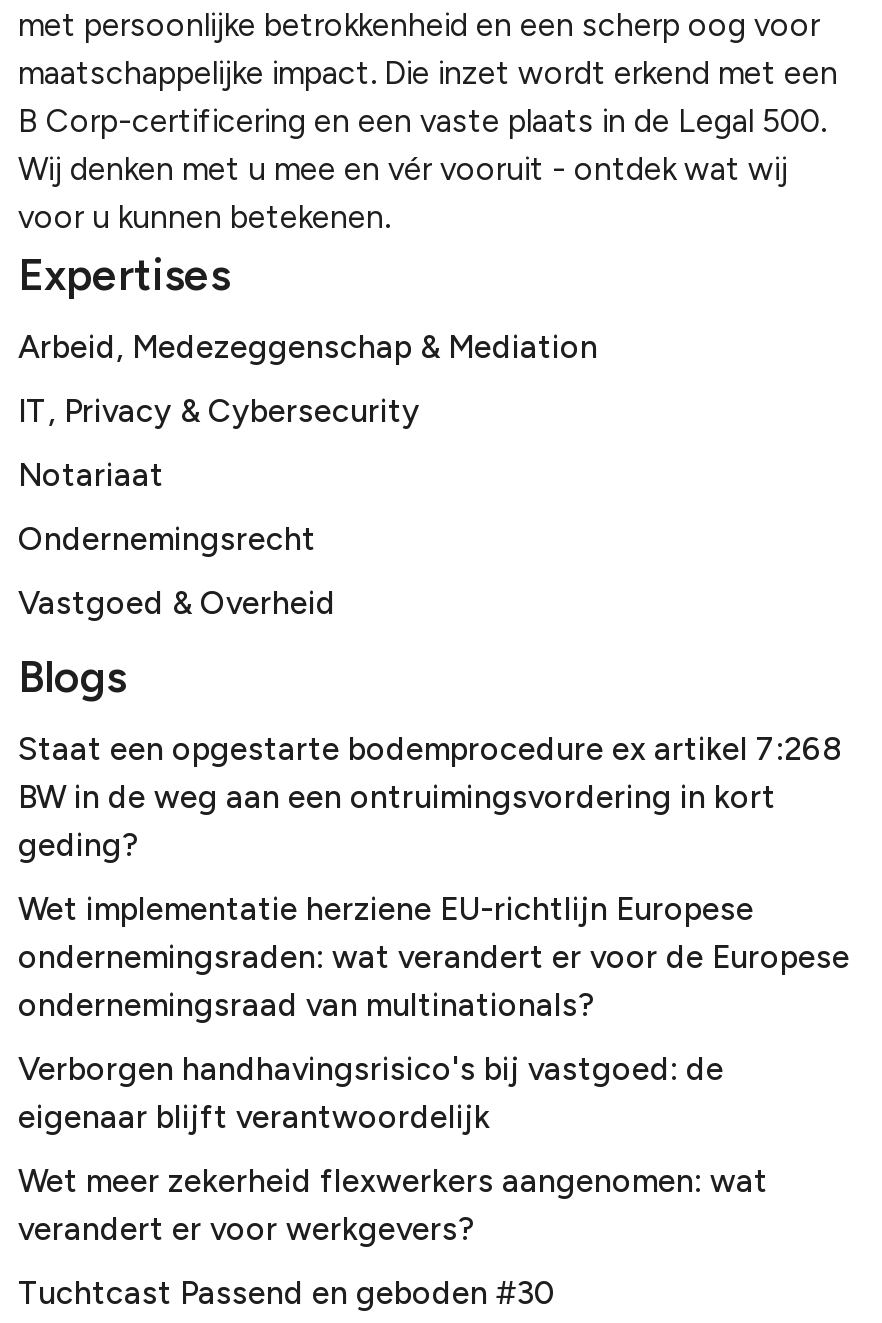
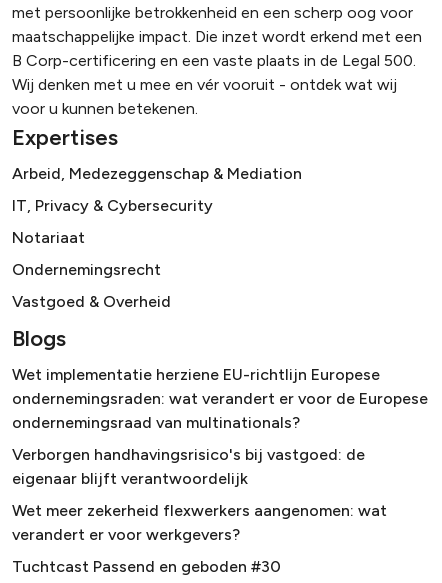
[18,730,842,864] Staat een opgestarte bodemprocedure ex artikel 7:268 | BW in de weg aan een ontruimingsvordering in kort | geding? -> none

